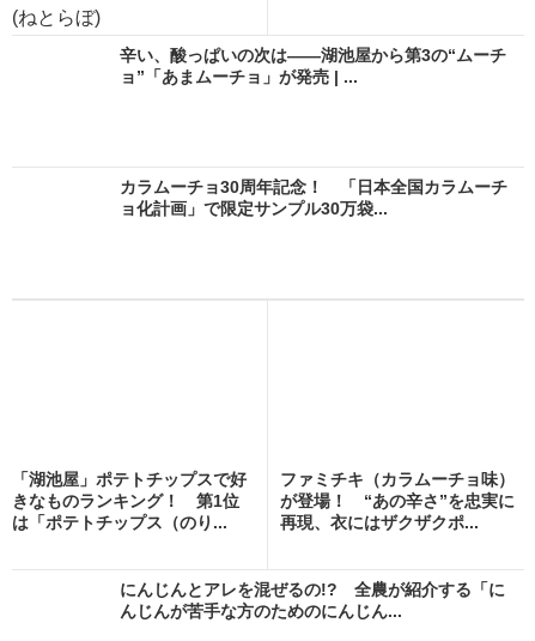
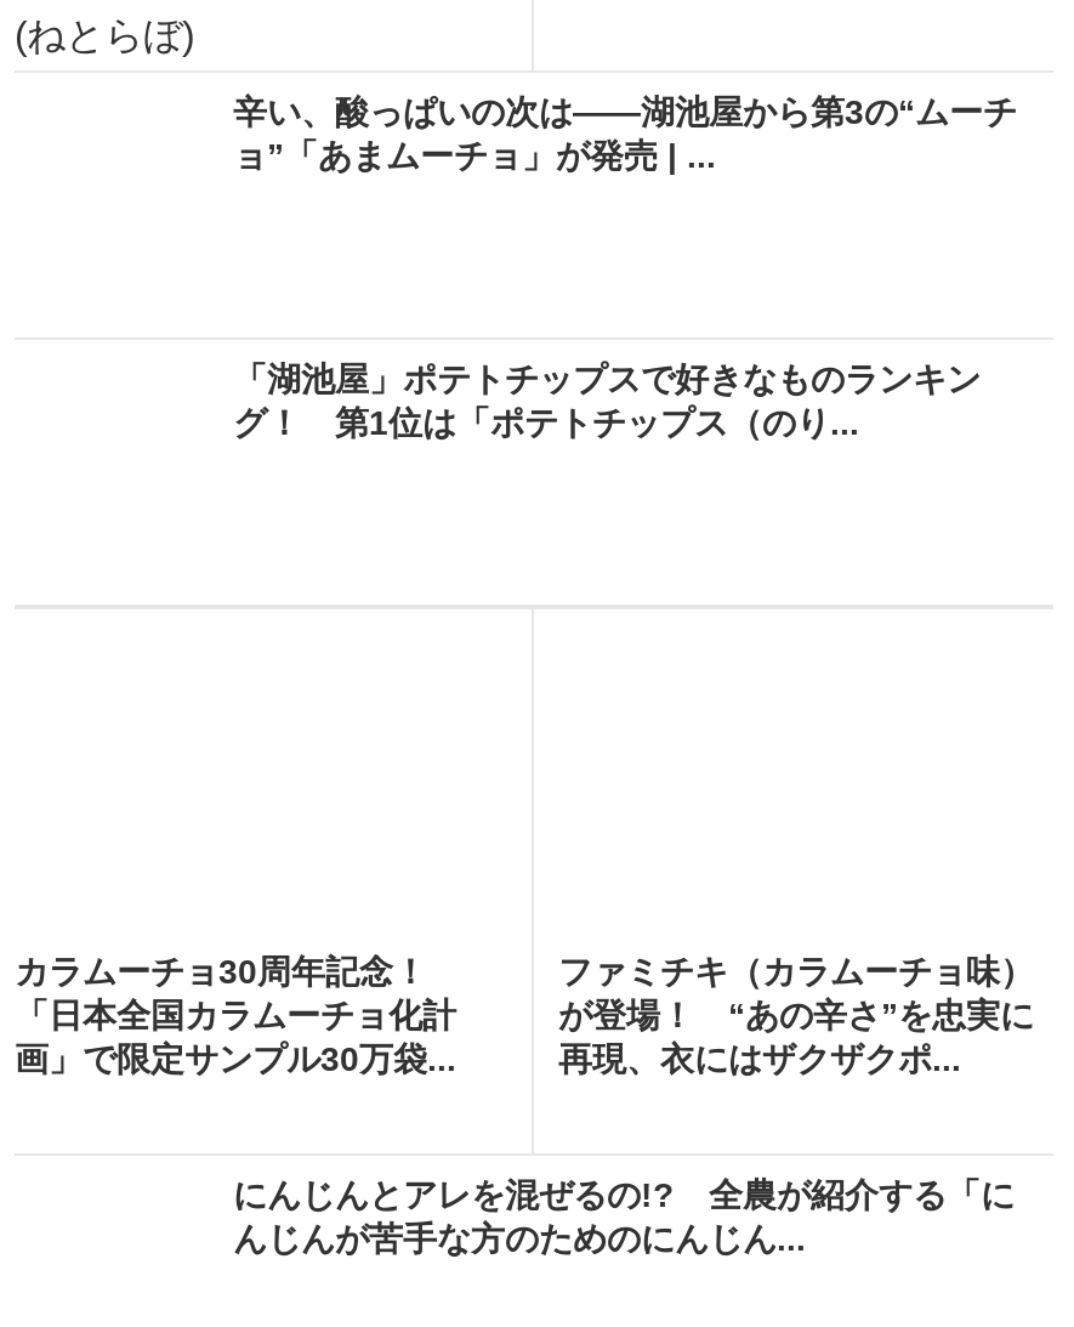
[120,177,507,218] カラムーチョ30周年記念！ 「日本全国カラムーチ | ョ化計画」で限定サンプル30万袋... -> [233,359,981,442] 「湖池屋」ポテトチップスで好きなものランキン | グ！ 第1位は「ポテトチップス（のり...
[12,470,247,532] 「湖池屋」ポテトチップスで好 | きなものランキング！ 第1位 | は「ポテトチップス（のり... -> [15,952,461,1078] カラムーチョ30周年記念！ | 「日本全国カラムーチョ化計 | 画」で限定サンプル30万袋...

